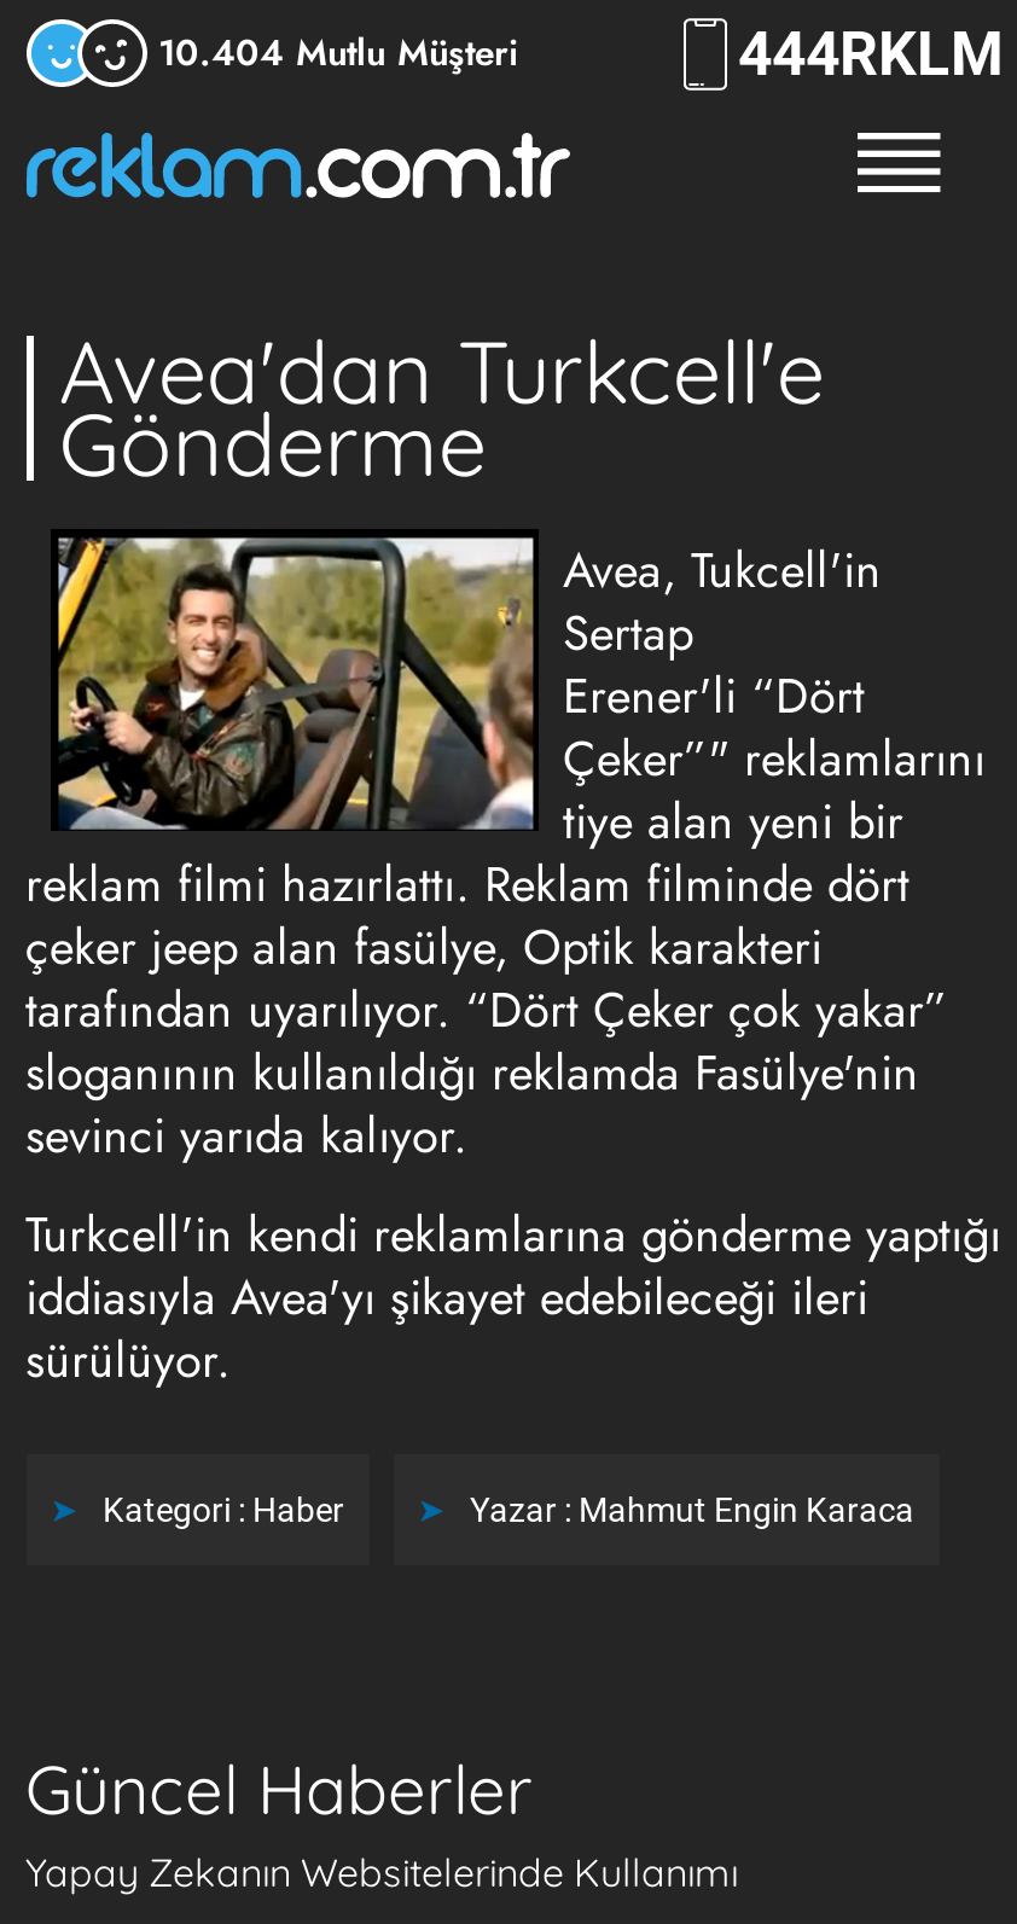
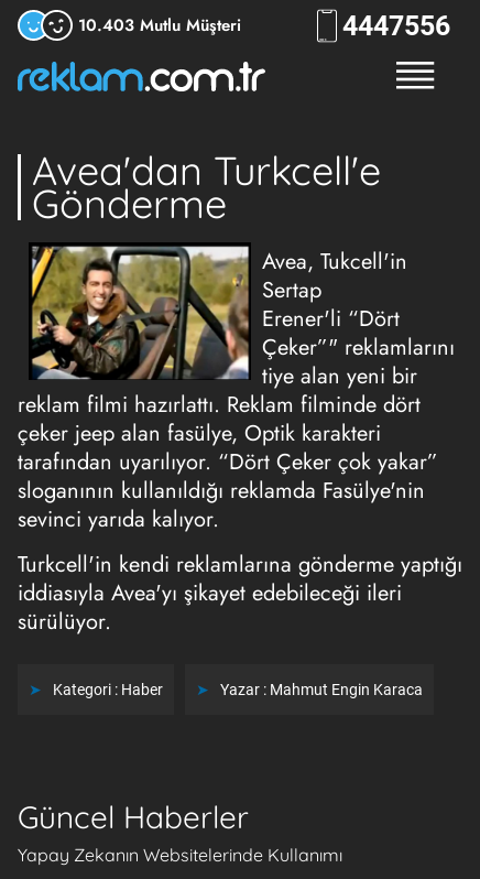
[158,18,1004,88] 10.404 Mutlu Müşteri | 444RKLM -> [78,9,450,41] 10.403 Mutlu Müşteri | 4447556

